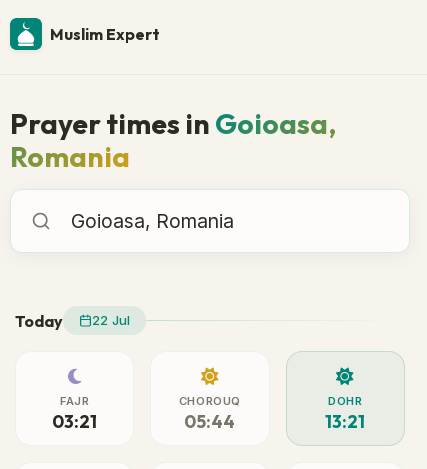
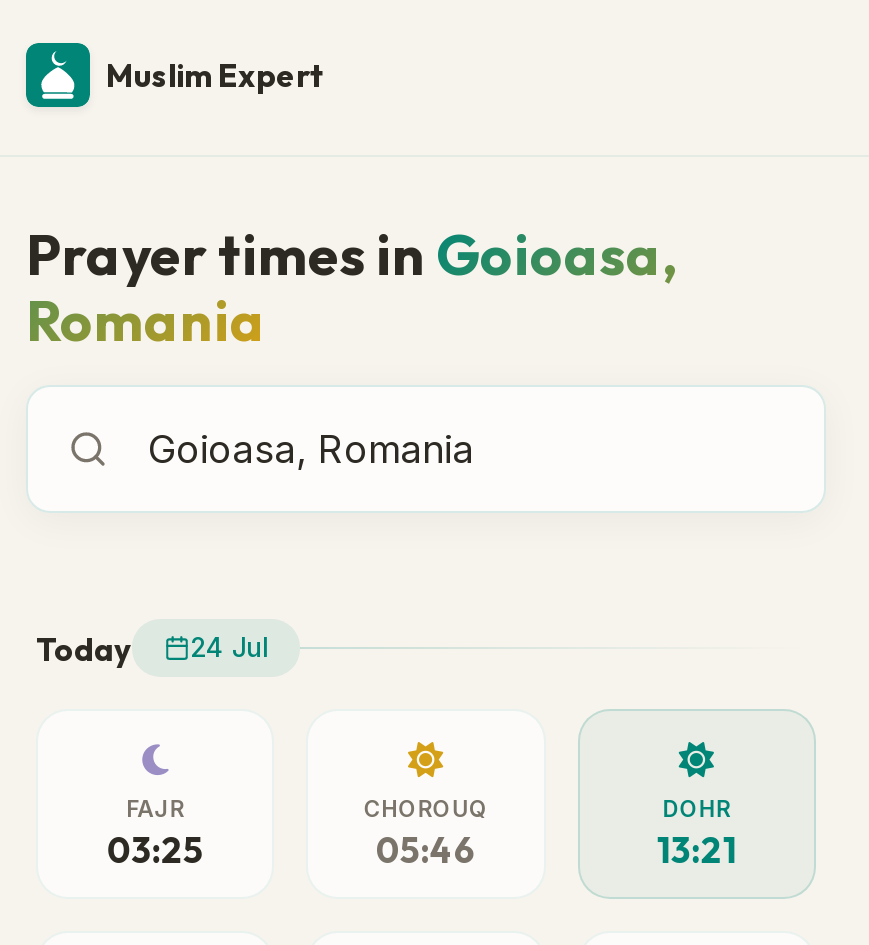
[15,310,130,330] Today 22 Jul -> [36,628,268,668] Today 24 Jul
[52,409,97,432] 03:21 -> [107,826,203,872] 03:25
[184,409,235,432] 05:44 -> [376,826,476,872] 05:46

